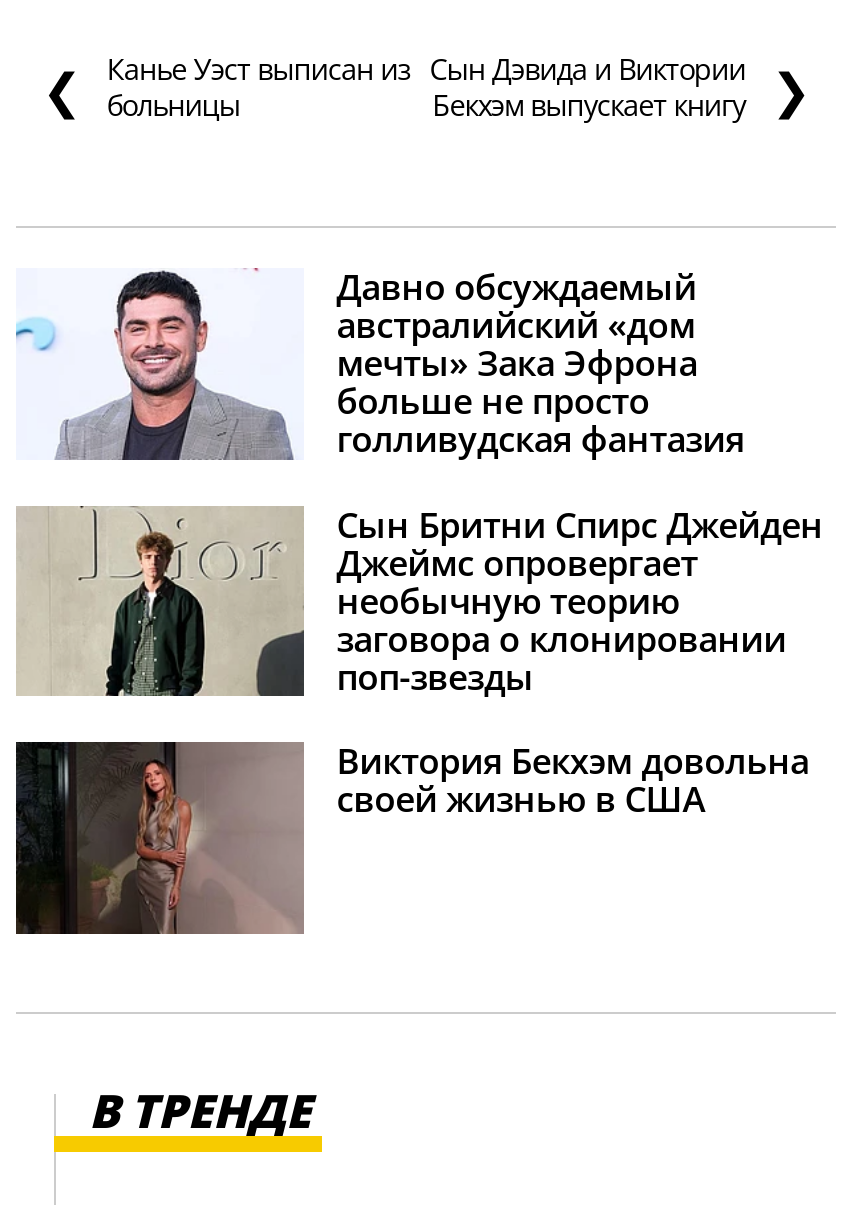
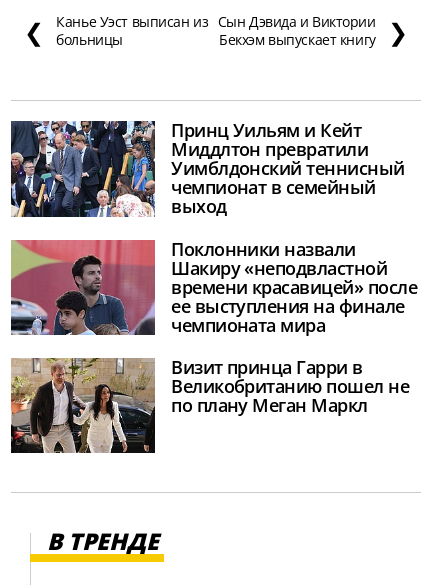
[16,262,744,462] [image] | Давно обсуждаемый | австралийский «дом | мечты» Зака Эфрона | больше не просто | голливудская фантазия -> [10,118,405,218] [image] | Принц Уильям и Кейт | Миддлтон превратили | Уимблдонский теннисный | чемпионат в семейный | выход
[16,499,823,699] [image] | Сын Бритни Спирс Джейден | Джеймс опровергает | необычную теорию | заговора о клонировании | поп-звезды -> [10,236,417,336] [image] | Поклонники назвали | Шакиру «неподвластной | времени красавицей» после | ее выступления на финале | чемпионата мира
[14,736,809,936] [image] | Виктория Бекхэм довольна | своей жизнью в США -> [10,355,409,454] [image] | Визит принца Гарри в | Великобританию пошел не | по плану Меган Маркл

